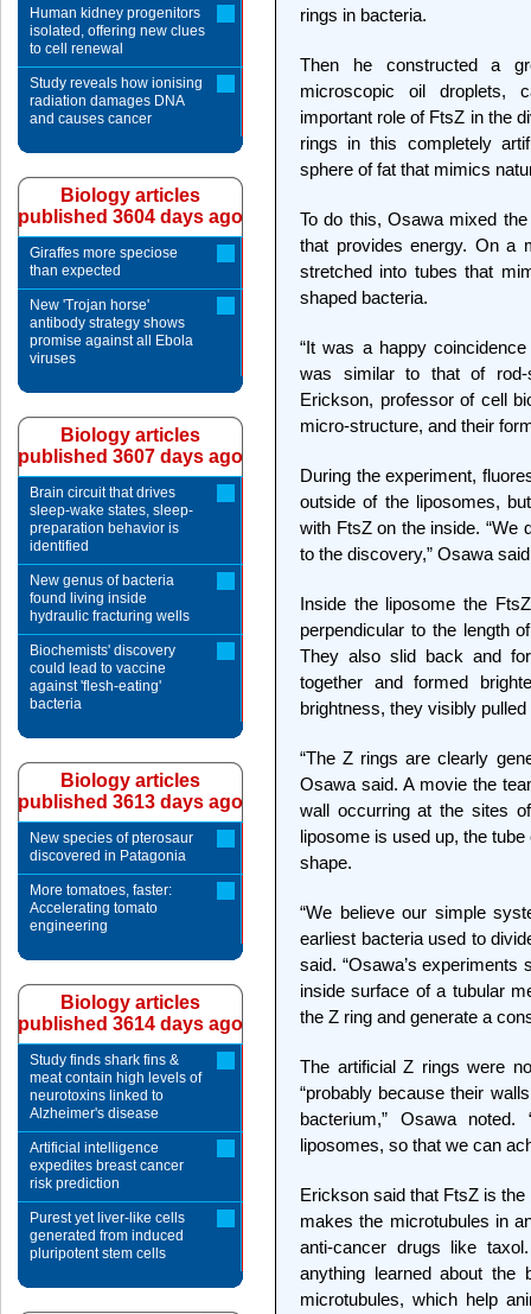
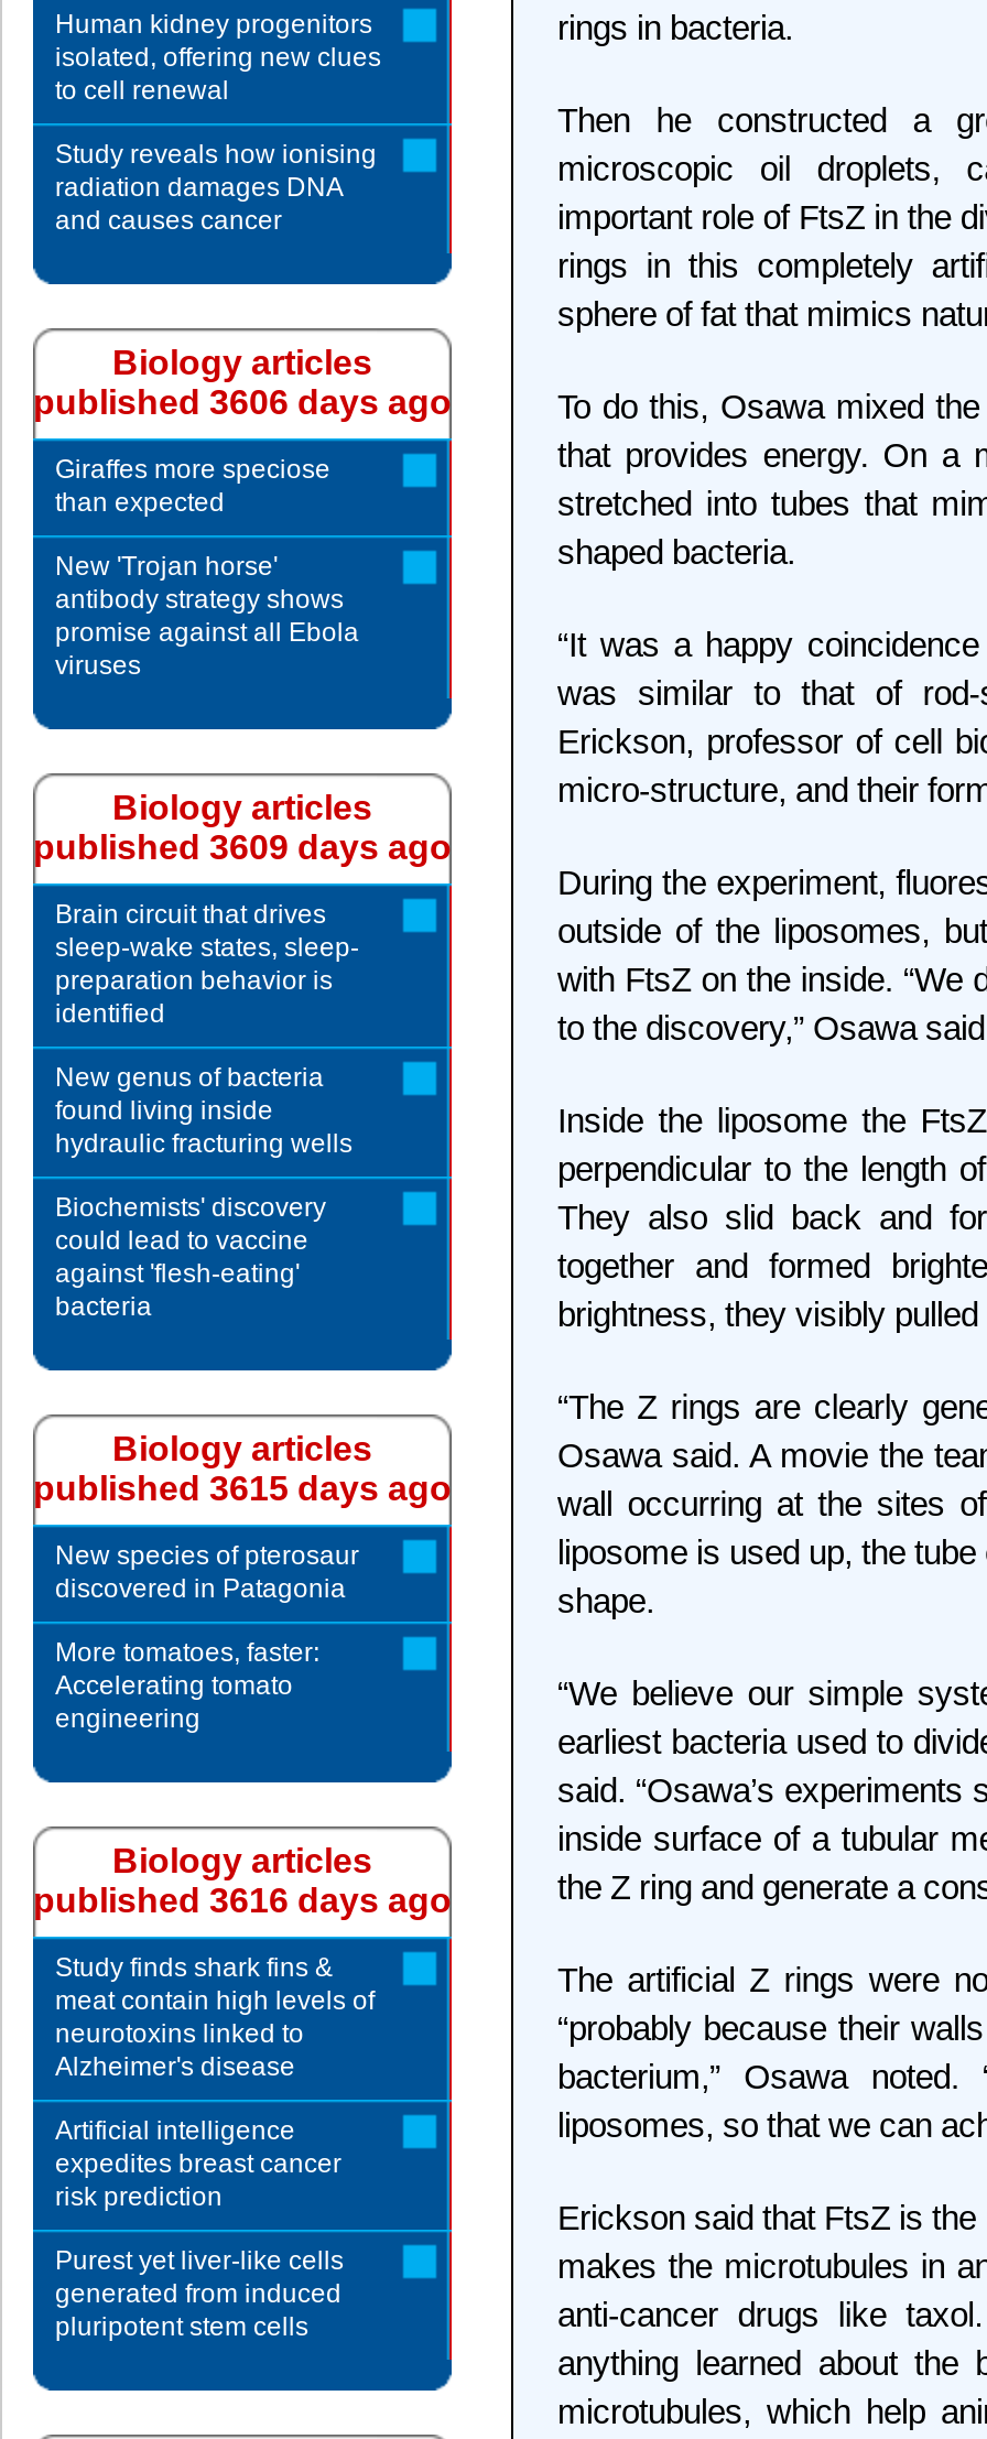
[18,207,243,227] published 3604 days ago -> [33,383,452,421] published 3606 days ago
[18,446,243,466] published 3607 days ago -> [33,828,452,866] published 3609 days ago
[18,792,243,812] published 3613 days ago -> [33,1470,452,1507] published 3615 days ago
[18,1014,243,1034] published 3614 days ago -> [33,1882,452,1919] published 3616 days ago

